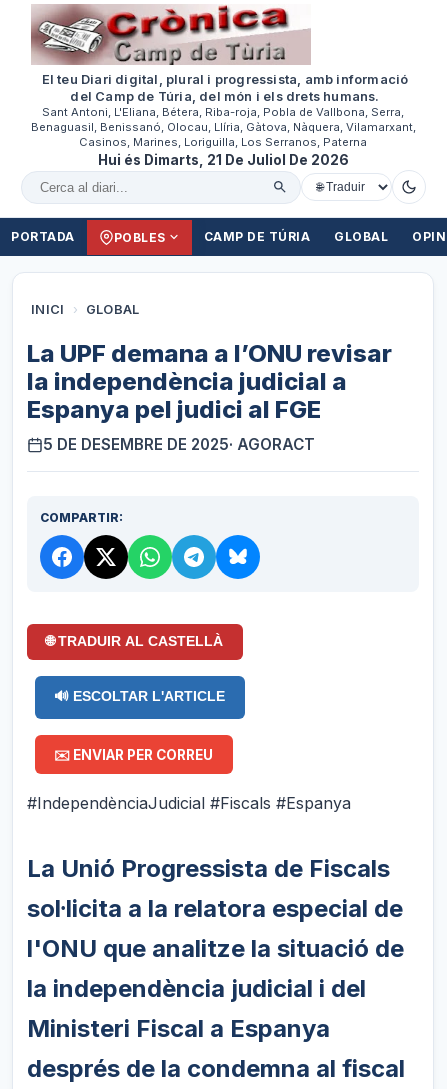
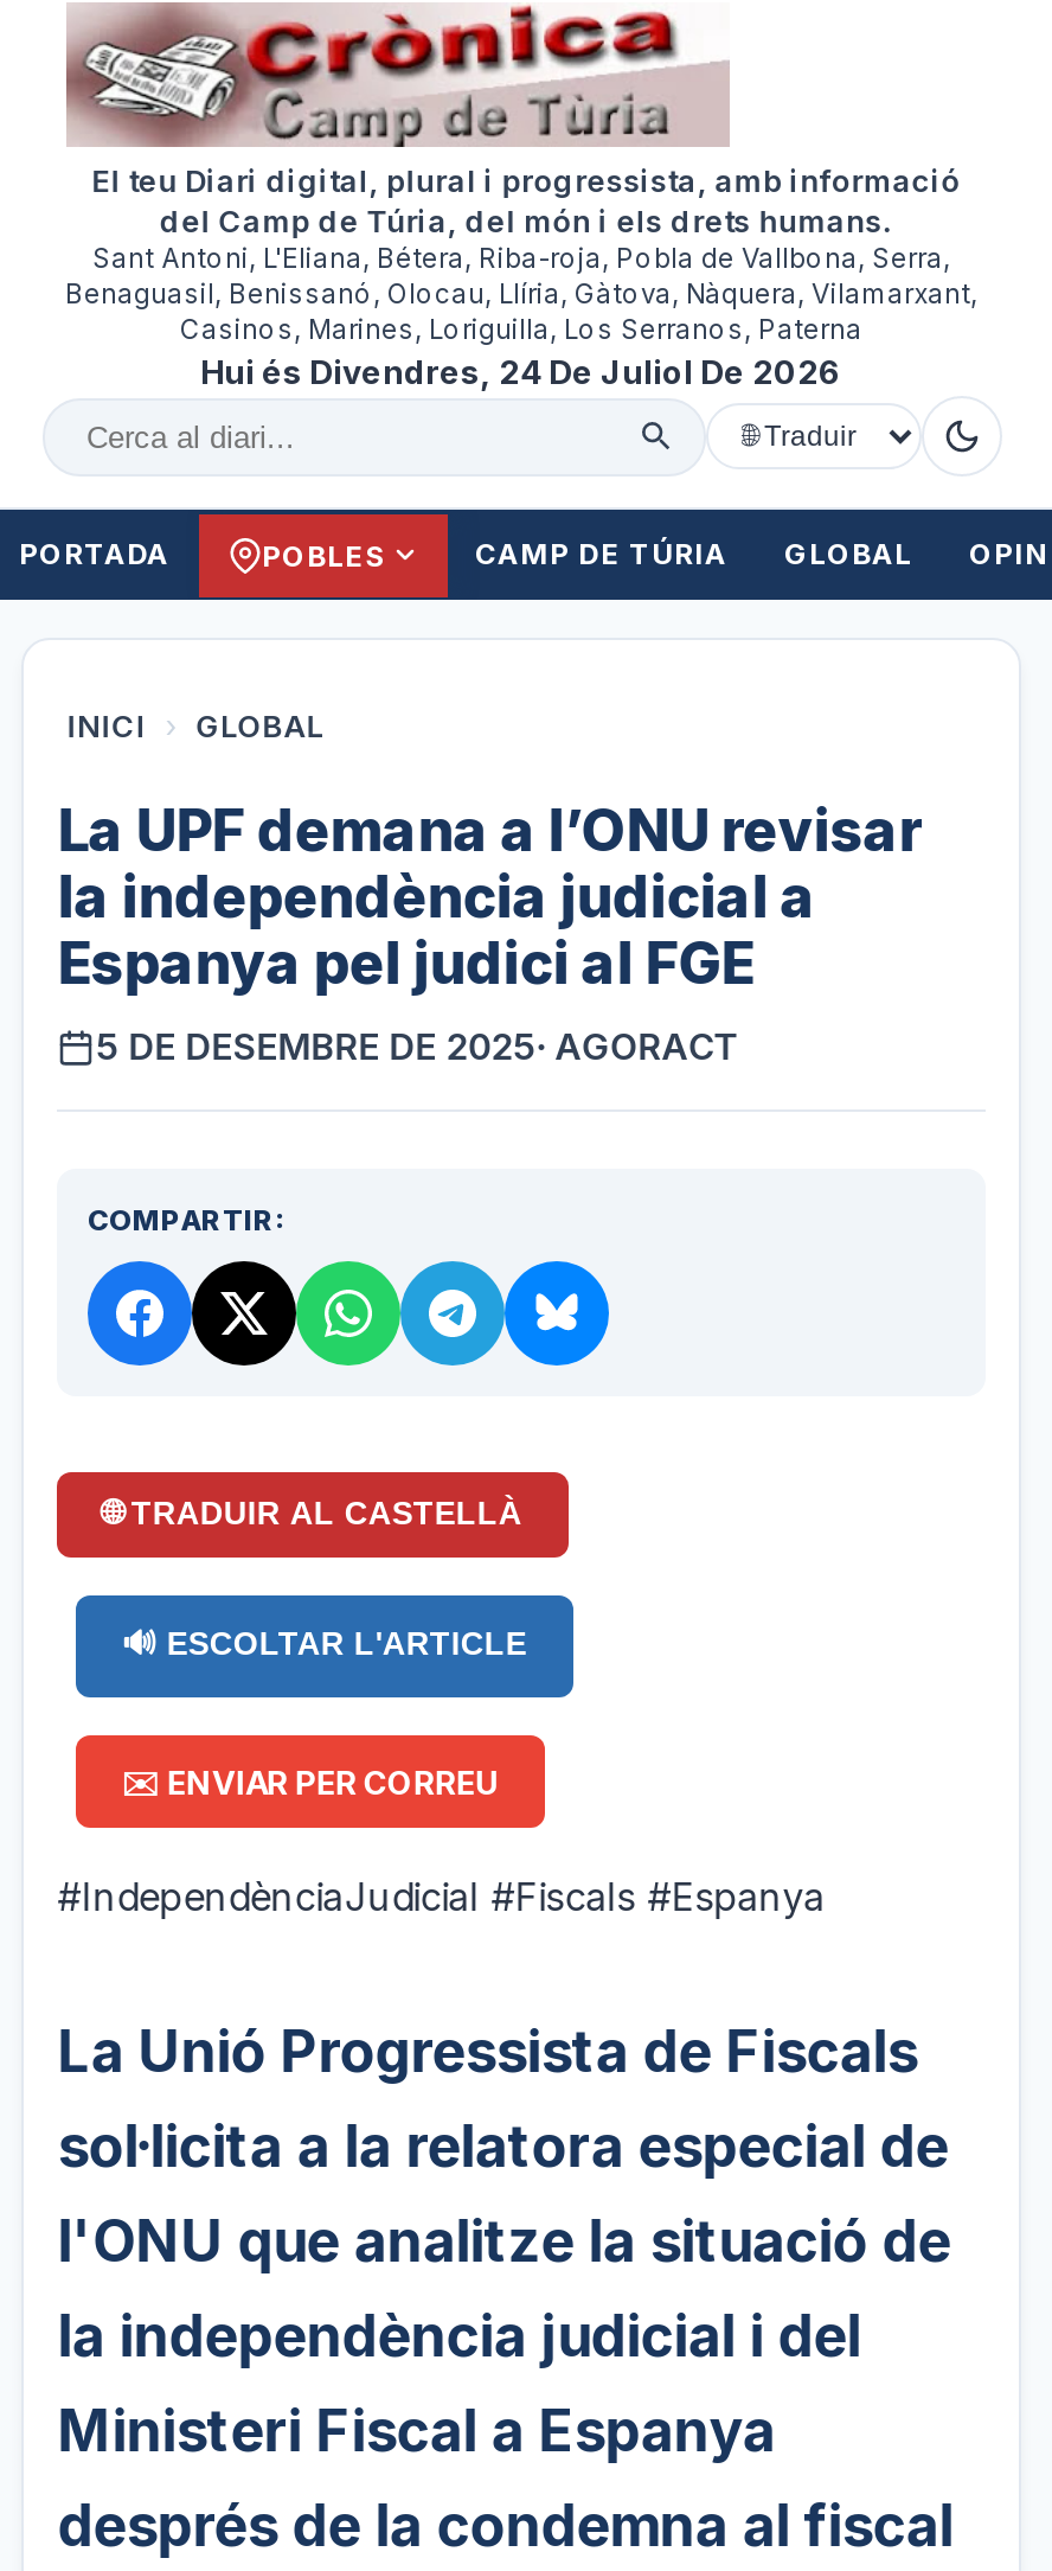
[97,152,348,168] Hui és Dimarts, 21 De Juliol De 2026 -> [200,354,842,392] Hui és Divendres, 24 De Juliol De 2026

